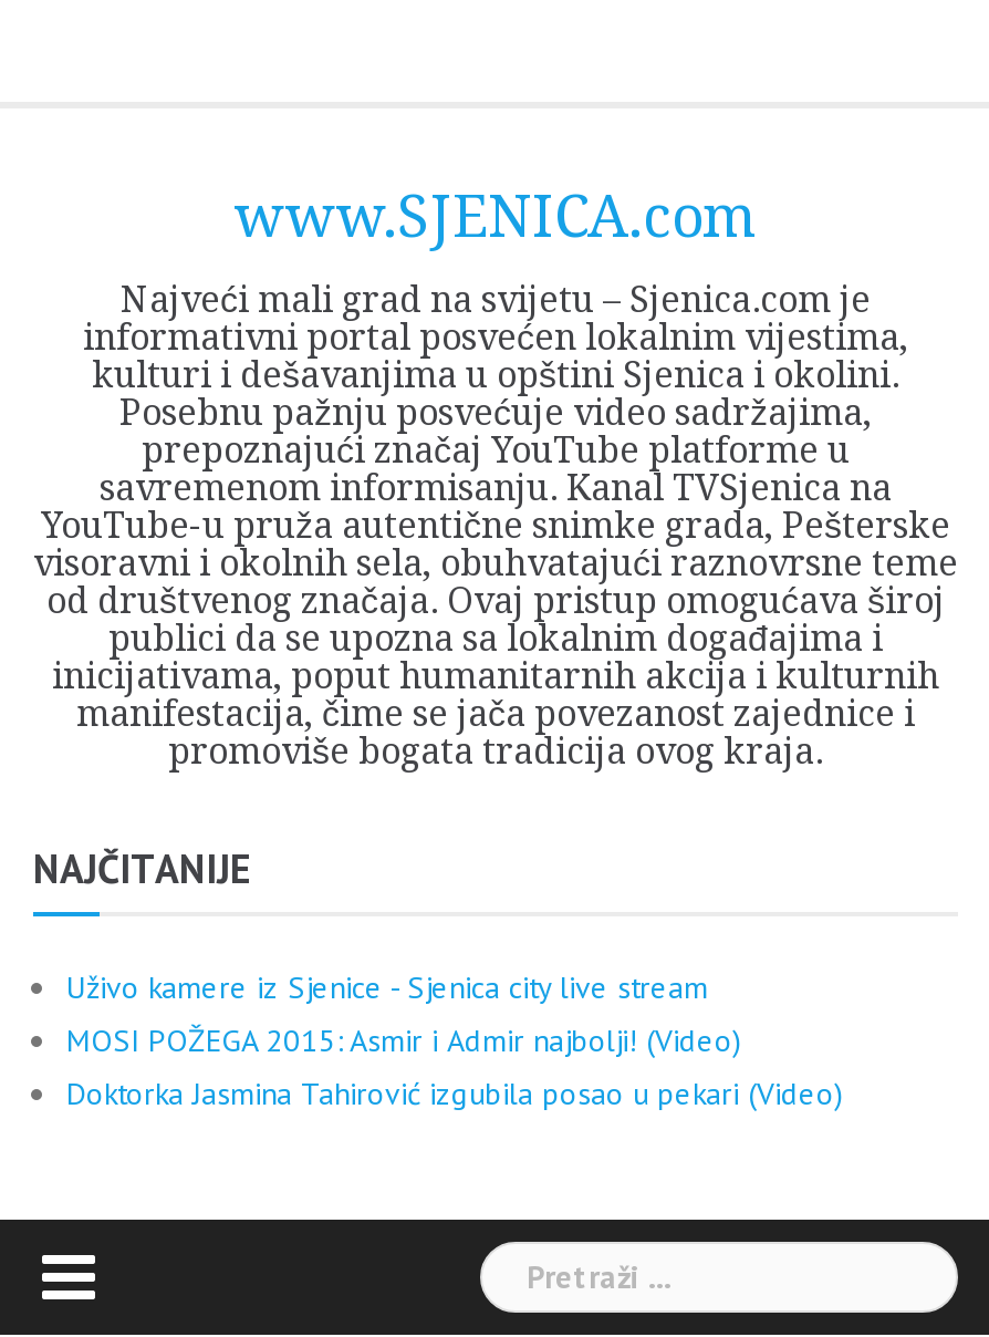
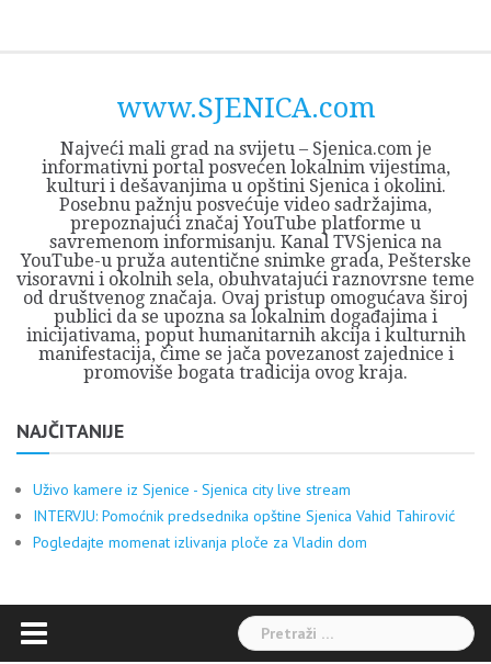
[66,1020,843,1113] MOSI POŽEGA 2015: Asmir i Admir najbolji! (Video) | Doktorka Jasmina Tahirović izgubila posao u pekari (Video) -> [33,506,455,552] INTERVJU: Pomoćnik predsednika opštine Sjenica Vahid Tahirović | Pogledajte momenat izlivanja ploče za Vladin dom

